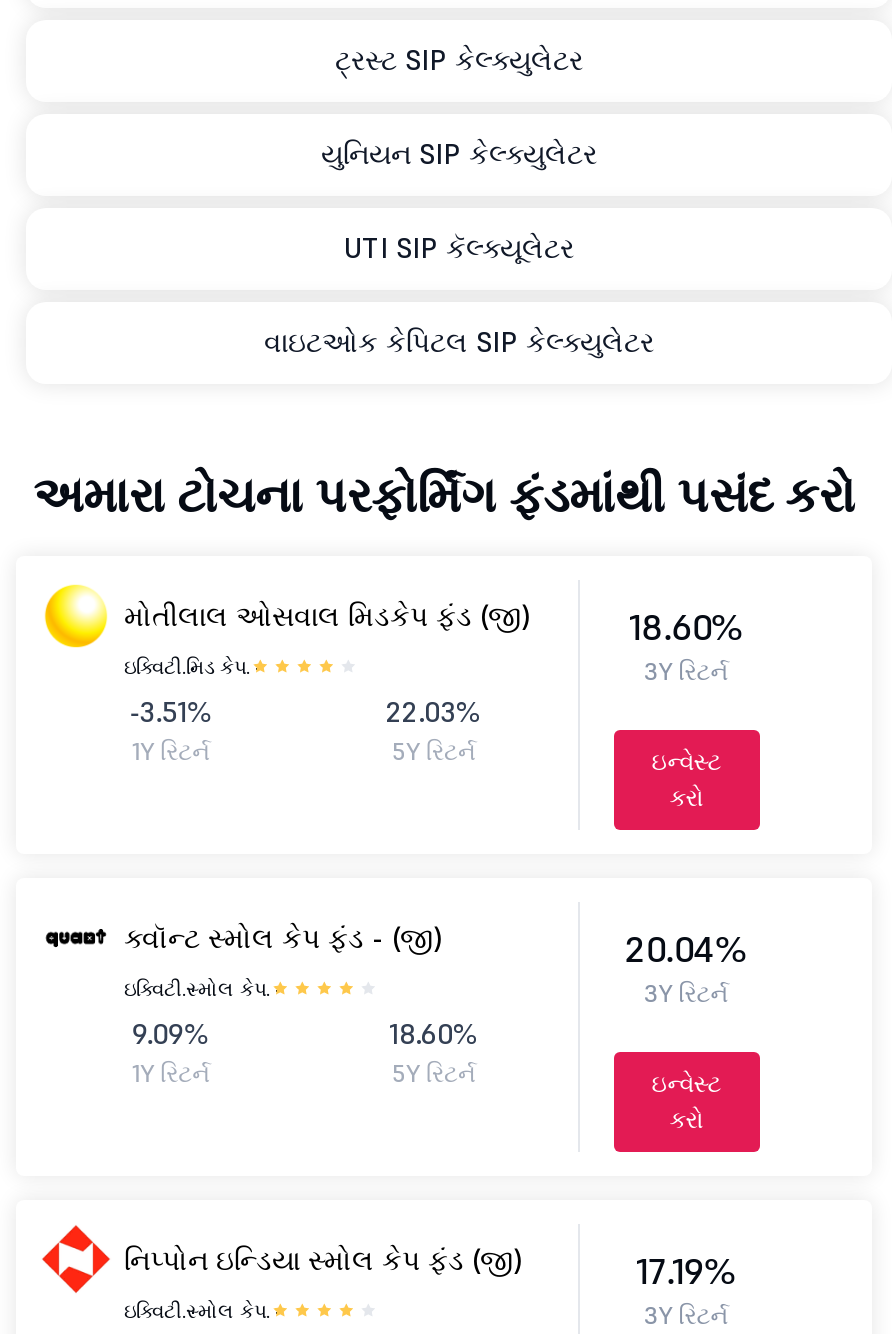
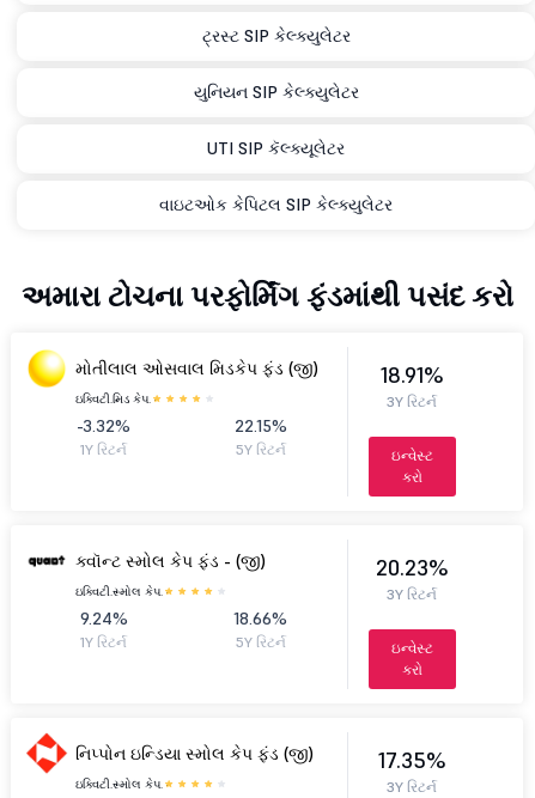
[629,604,743,650] 18.60% -> [381,361,443,389] 18.91%
[129,694,213,730] -3.51% -> [77,415,131,437] -3.32%
[386,694,482,730] 22.03% -> [234,415,287,437] 22.15%
[625,926,747,972] 20.04% -> [376,554,448,581] 20.23%
[132,1016,210,1052] 9.09% -> [80,608,128,629] 9.24%
[389,1016,479,1052] 18.60% -> [234,608,288,629] 18.66%
[636,1248,736,1294] 17.19% -> [378,747,445,774] 17.35%

